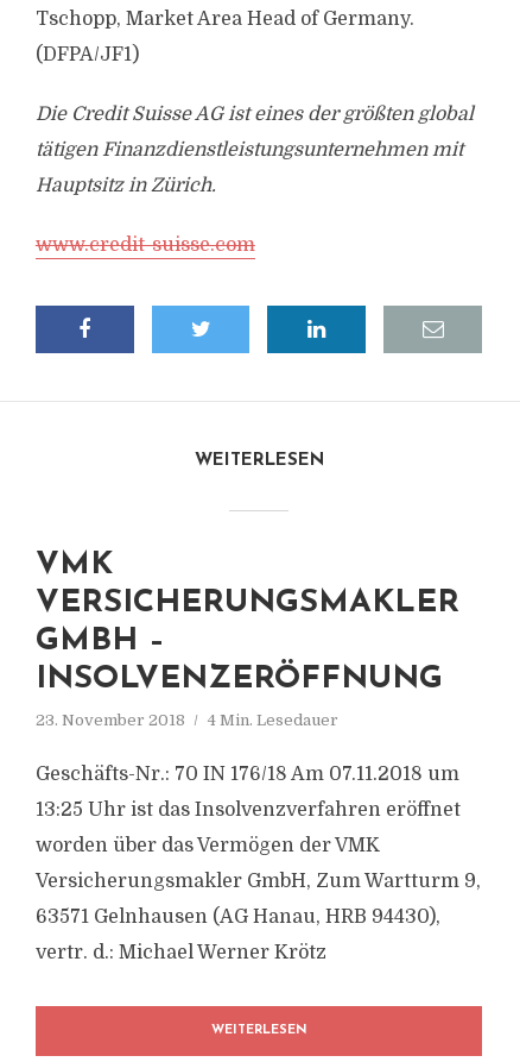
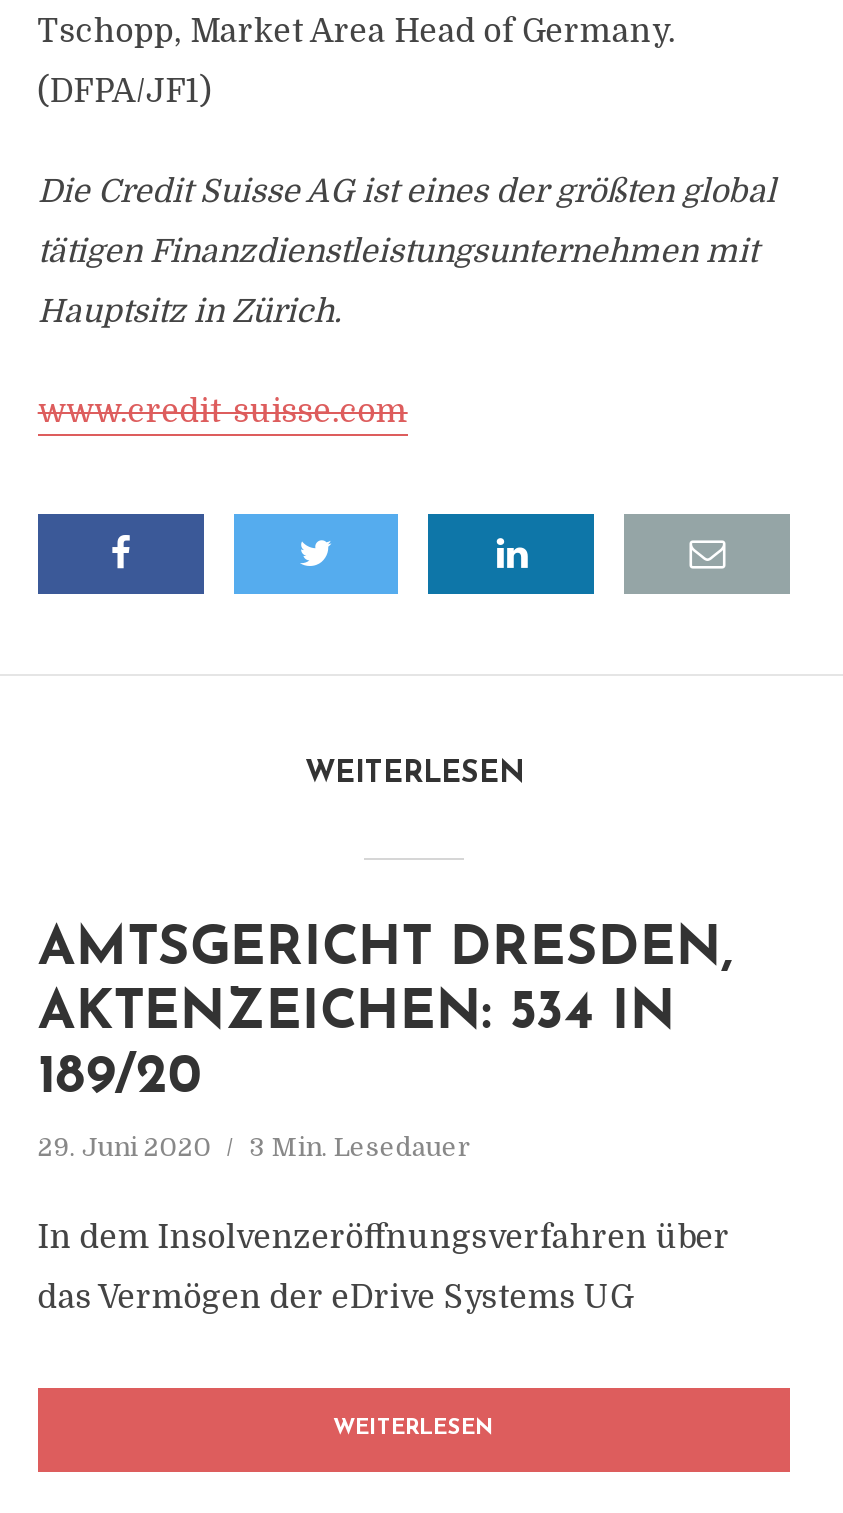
[35,549,481,963] VMK | VERSICHERUNGSMAKLER | GMBH – | INSOLVENZERÖFFNUNG | 23. November 2018 | 4 Min. Lesedauer | Geschäfts-Nr.: 70 IN 176/18 Am 07.11.2018 um | 13:25 Uhr ist das Insolvenzverfahren eröffnet | worden über das Vermögen der VMK | Versicherungsmakler GmbH, Zum Wartturm 9, | 63571 Gelnhausen (AG Hanau, HRB 94430), | vertr. d.: Michael Werner Krötz -> [38,924,734,1316] AMTSGERICHT DRESDEN, | AKTENZEICHEN: 534 IN | 189/20 | 29. Juni 2020 | 3 Min. Lesedauer | In dem Insolvenzeröffnungsverfahren über | das Vermögen der eDrive Systems UG

